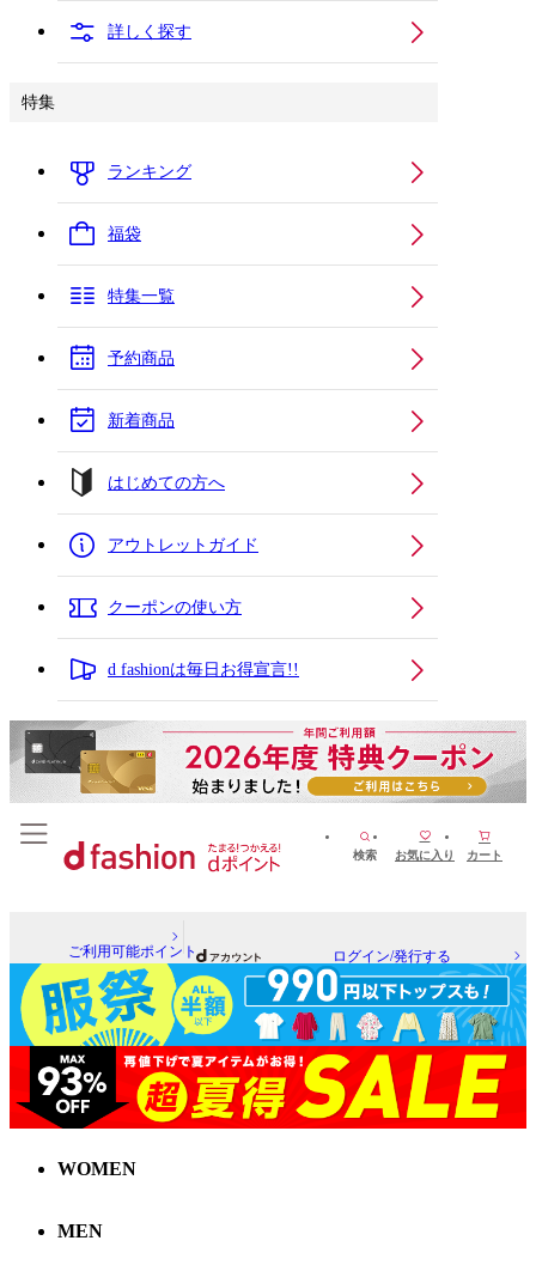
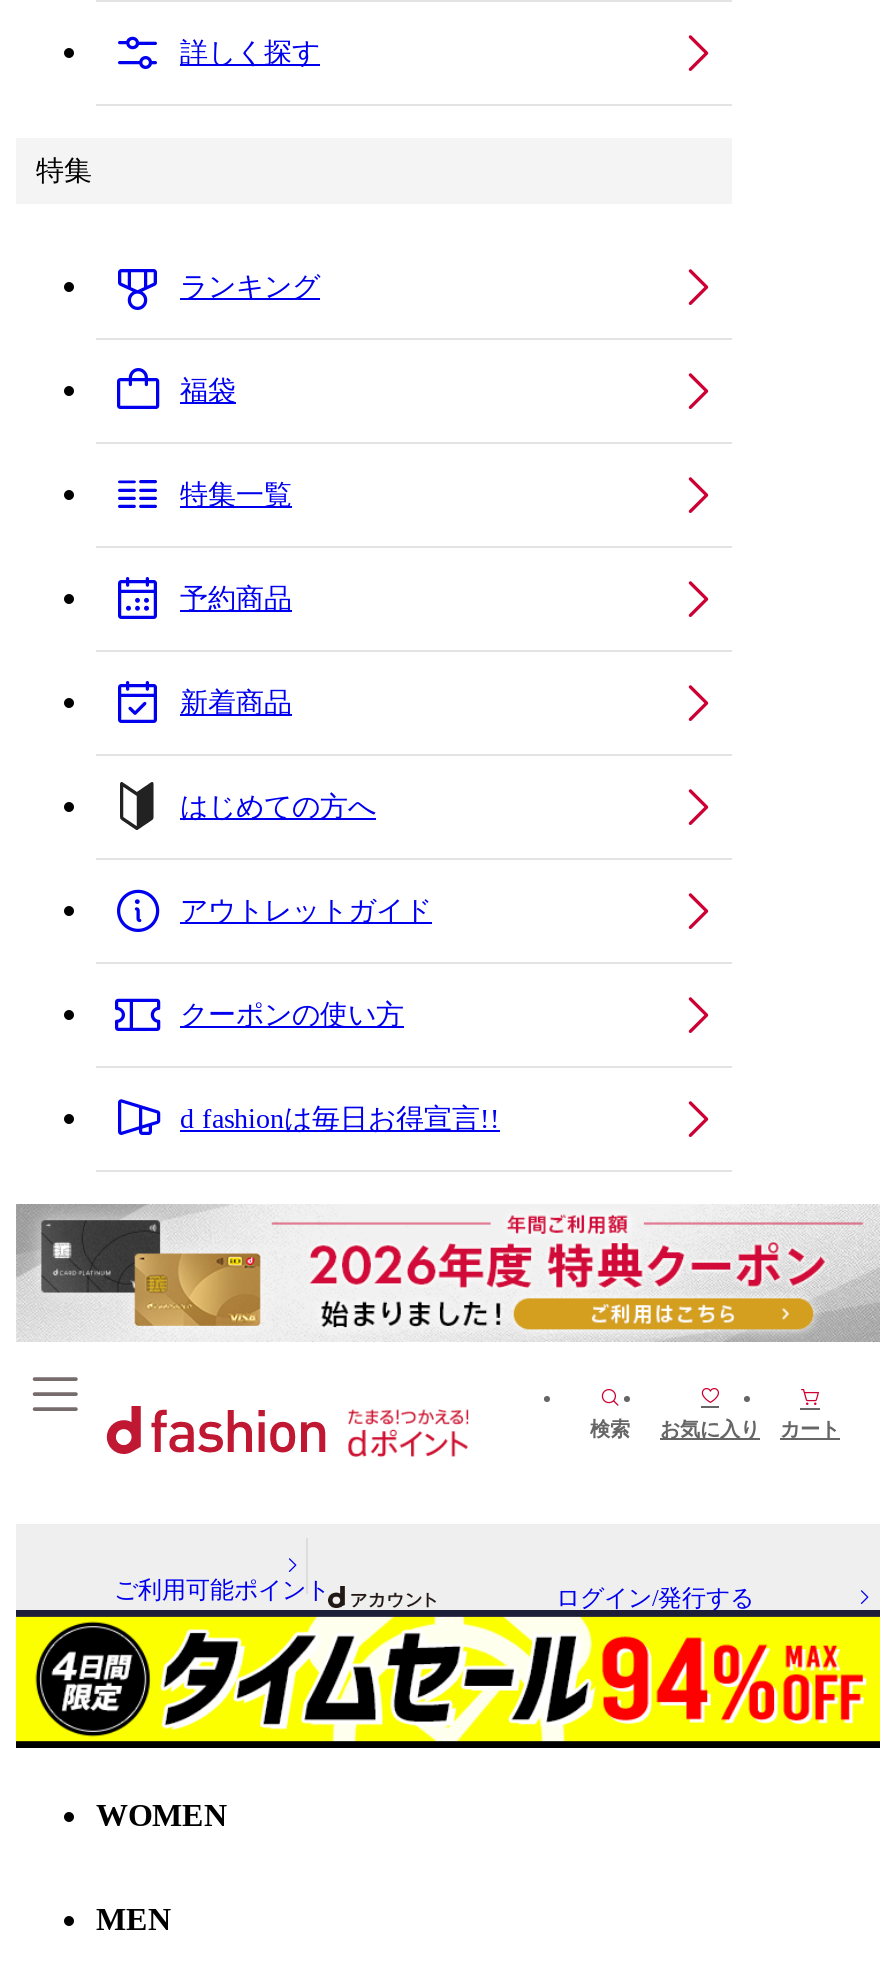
[8,962,528,1130] [image] -> [14,1608,882,1750] [image]

